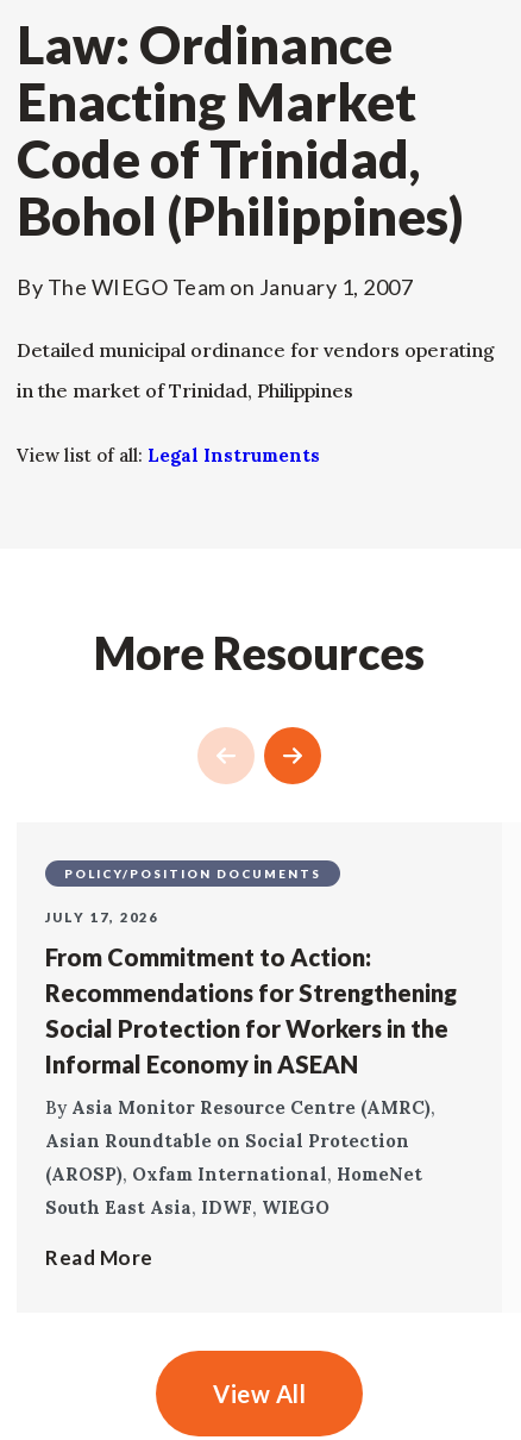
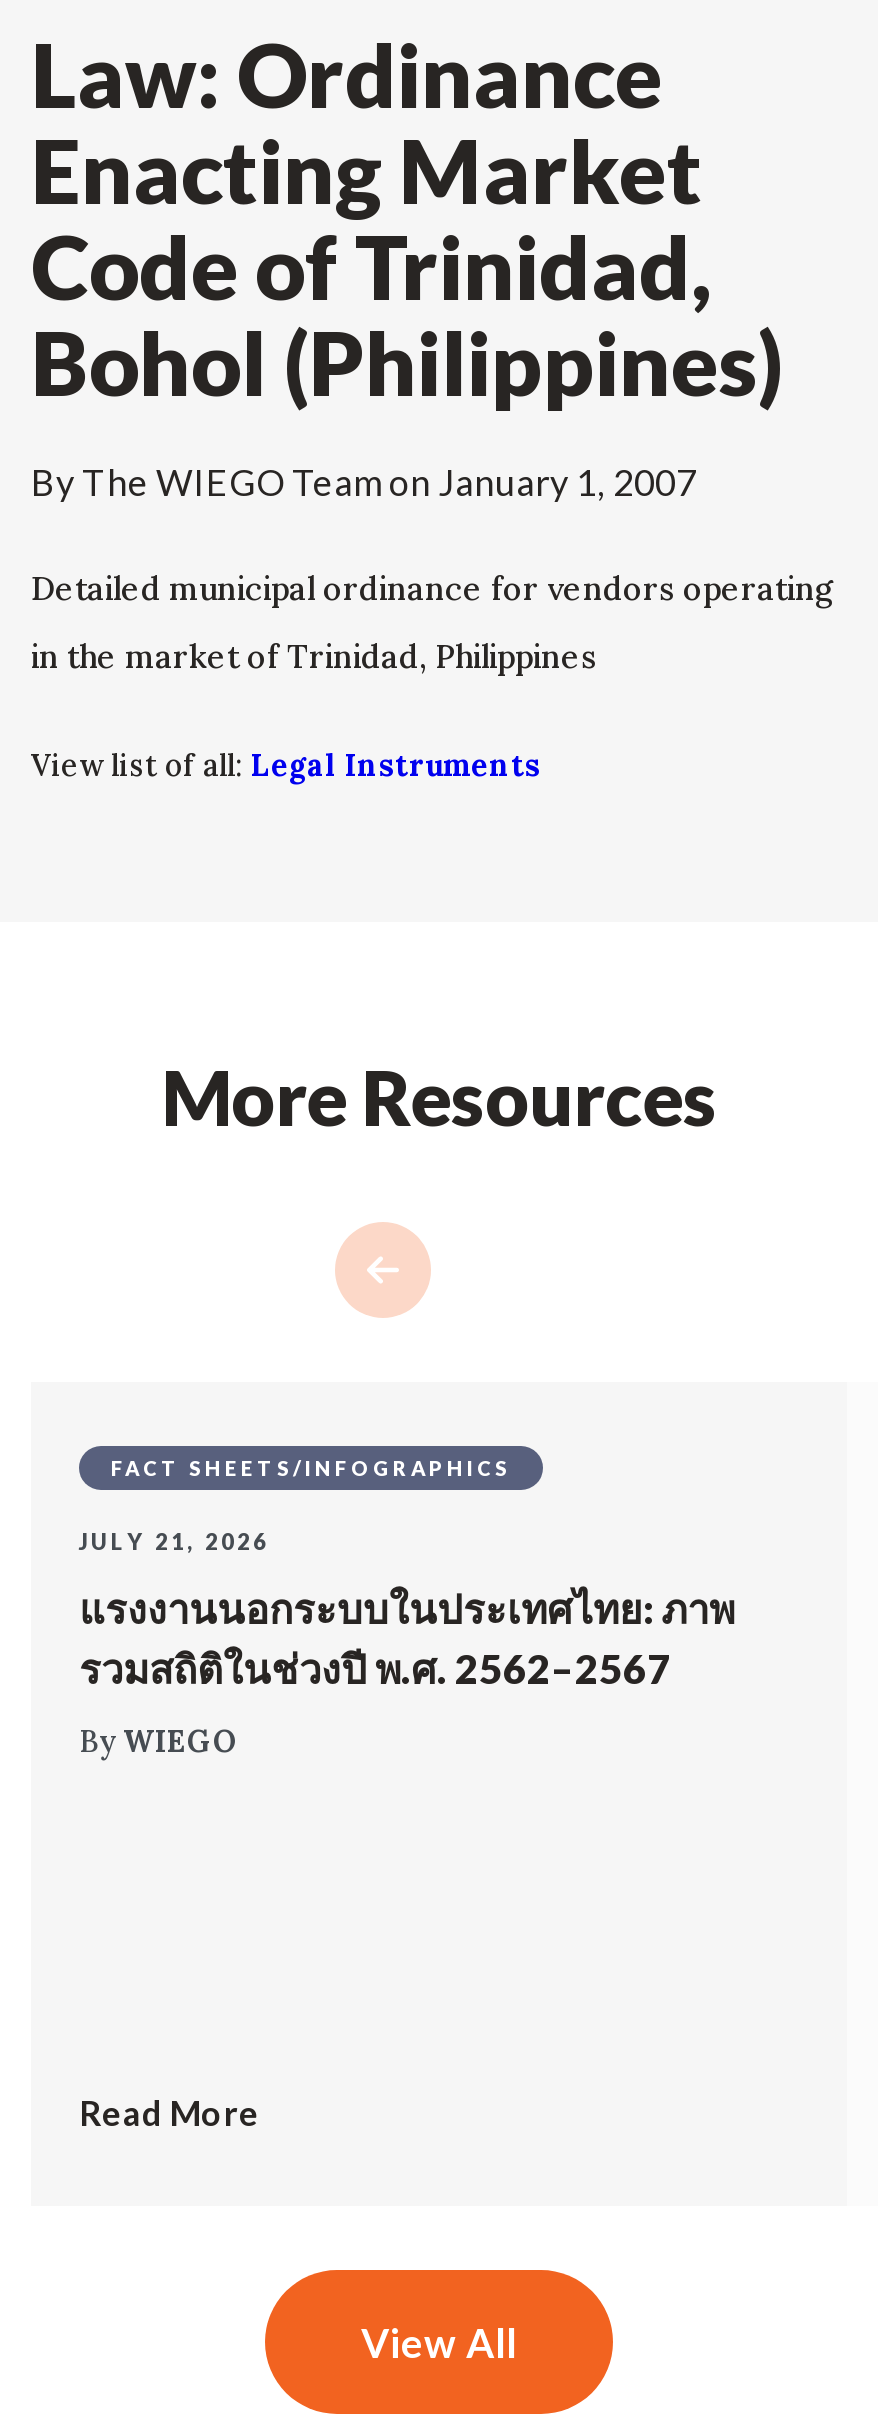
[263,726,322,785] [image] -> none
[45,866,457,1219] POLICY/POSITION DOCUMENTS | JULY 17, 2026 | From Commitment to Action: | Recommendations for Strengthening | Social Protection for Workers in the | Informal Economy in ASEAN | By Asia Monitor Resource Centre (AMRC), | Asian Roundtable on Social Protection | (AROSP), Oxfam International, HomeNet | South East Asia, IDWF, WIEGO -> [79,1456,735,1760] FACT SHEETS/INFOGRAPHICS | JULY 21, 2026 | แรงงานนอกระบบในประเทศไทย: ภาพ | รวมสถิติในช่วงปี พ.ศ. 2562–2567 | By WIEGO

